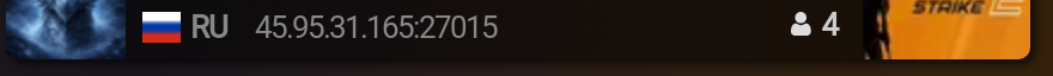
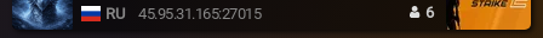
[815,7,838,43] 4 -> [422,4,433,21] 6

